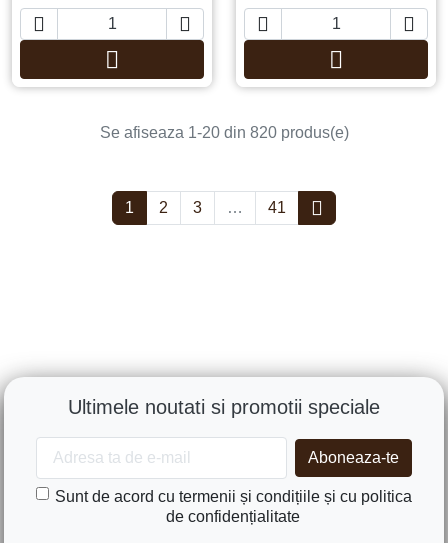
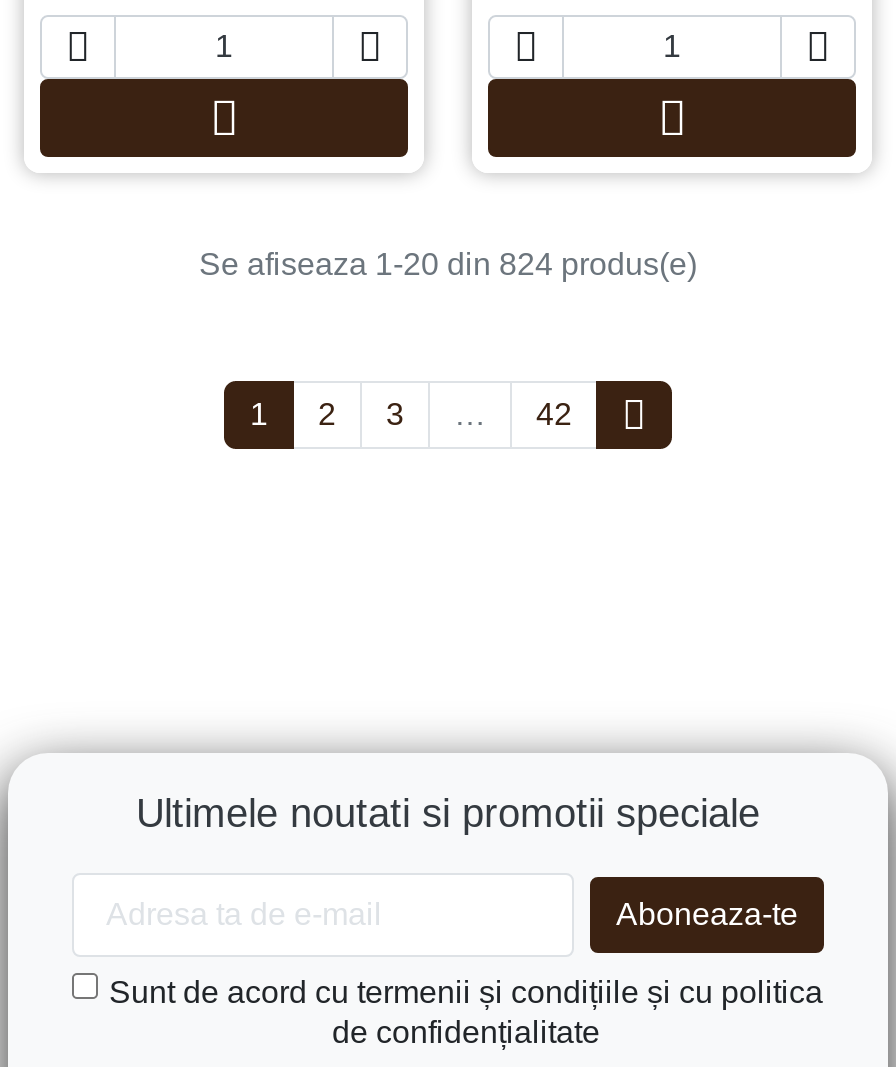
[99,124,348,141] Se afiseaza 1-20 din 820 produs(e) -> [199,246,697,280] Se afiseaza 1-20 din 824 produs(e)
[268,199,286,216] 41 -> [536,396,572,430] 42

